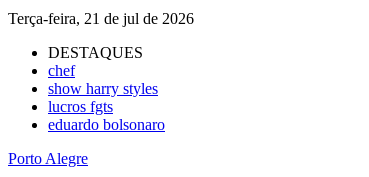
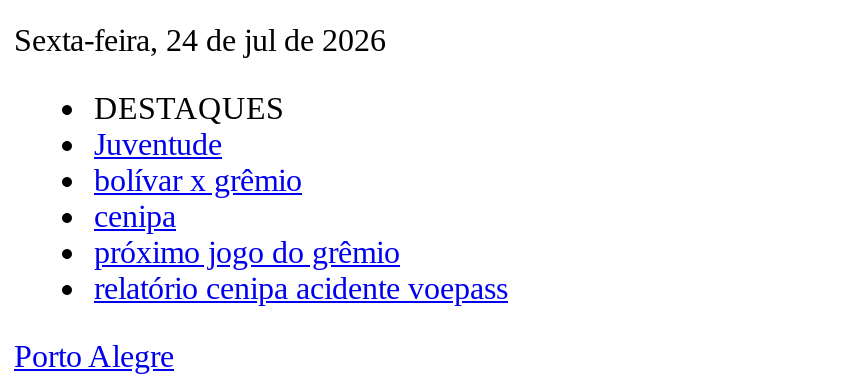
[8,10,194,27] Terça-feira, 21 de jul de 2026 -> [14,23,386,57] Sexta-feira, 24 de jul de 2026
[48,62,165,133] chef | show harry styles | lucros fgts | eduardo bolsonaro -> [94,127,508,305] Juventude | bolívar x grêmio | cenipa | próximo jogo do grêmio | relatório cenipa acidente voepass

